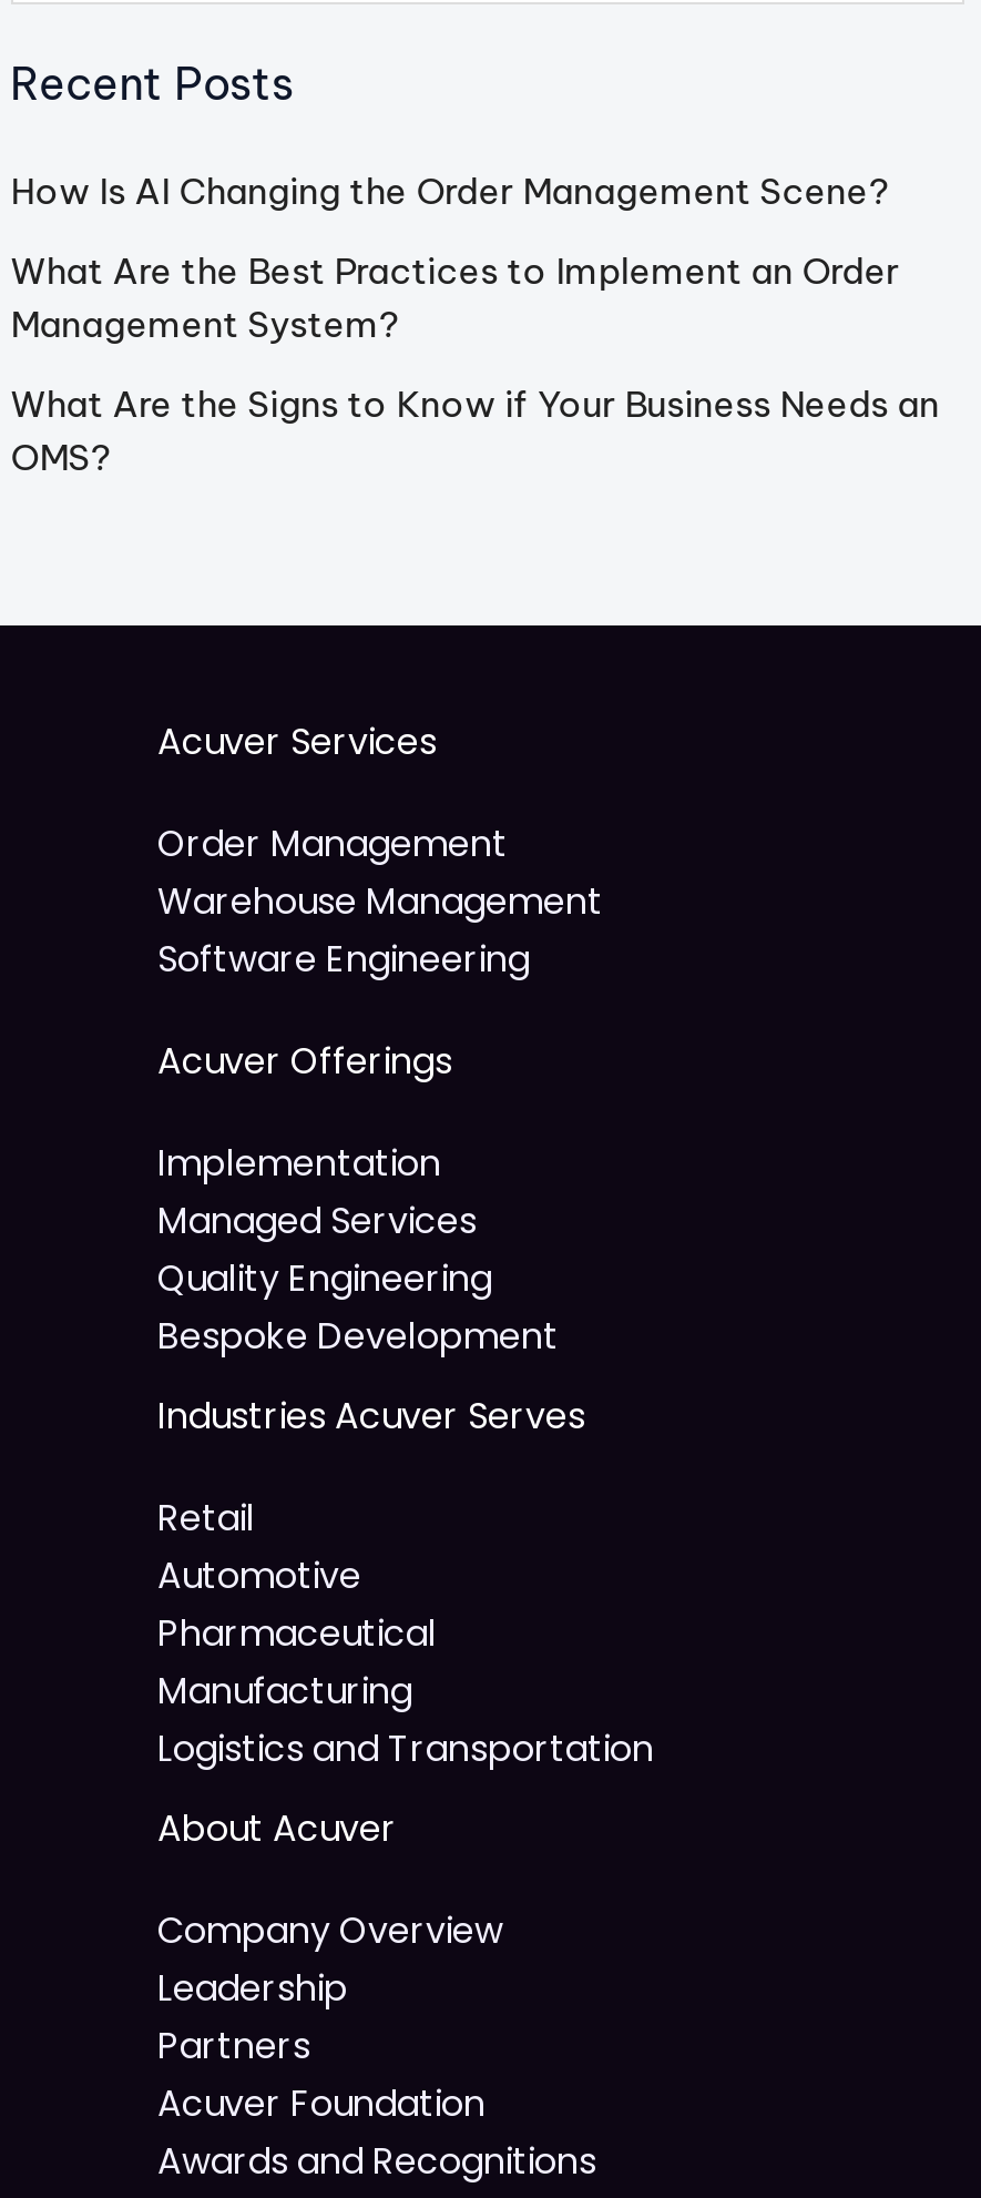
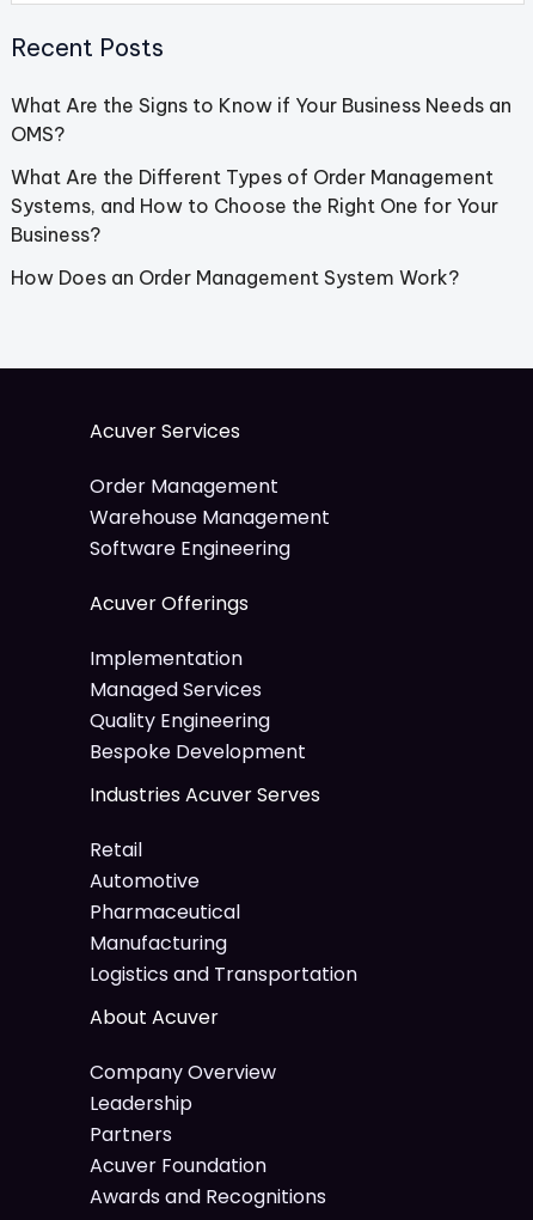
[10,168,899,345] How Is AI Changing the Order Management Scene? | What Are the Best Practices to Implement an Order | Management System? -> none
moved [10,381,939,478] -> [10,94,511,146]: What Are the Signs to Know if Your Business Needs an | OMS?
none -> [10,165,498,290] What Are the Different Types of Order Management | Systems, and How to Choose the Right One for Your | Business? | How Does an Order Management System Work?

